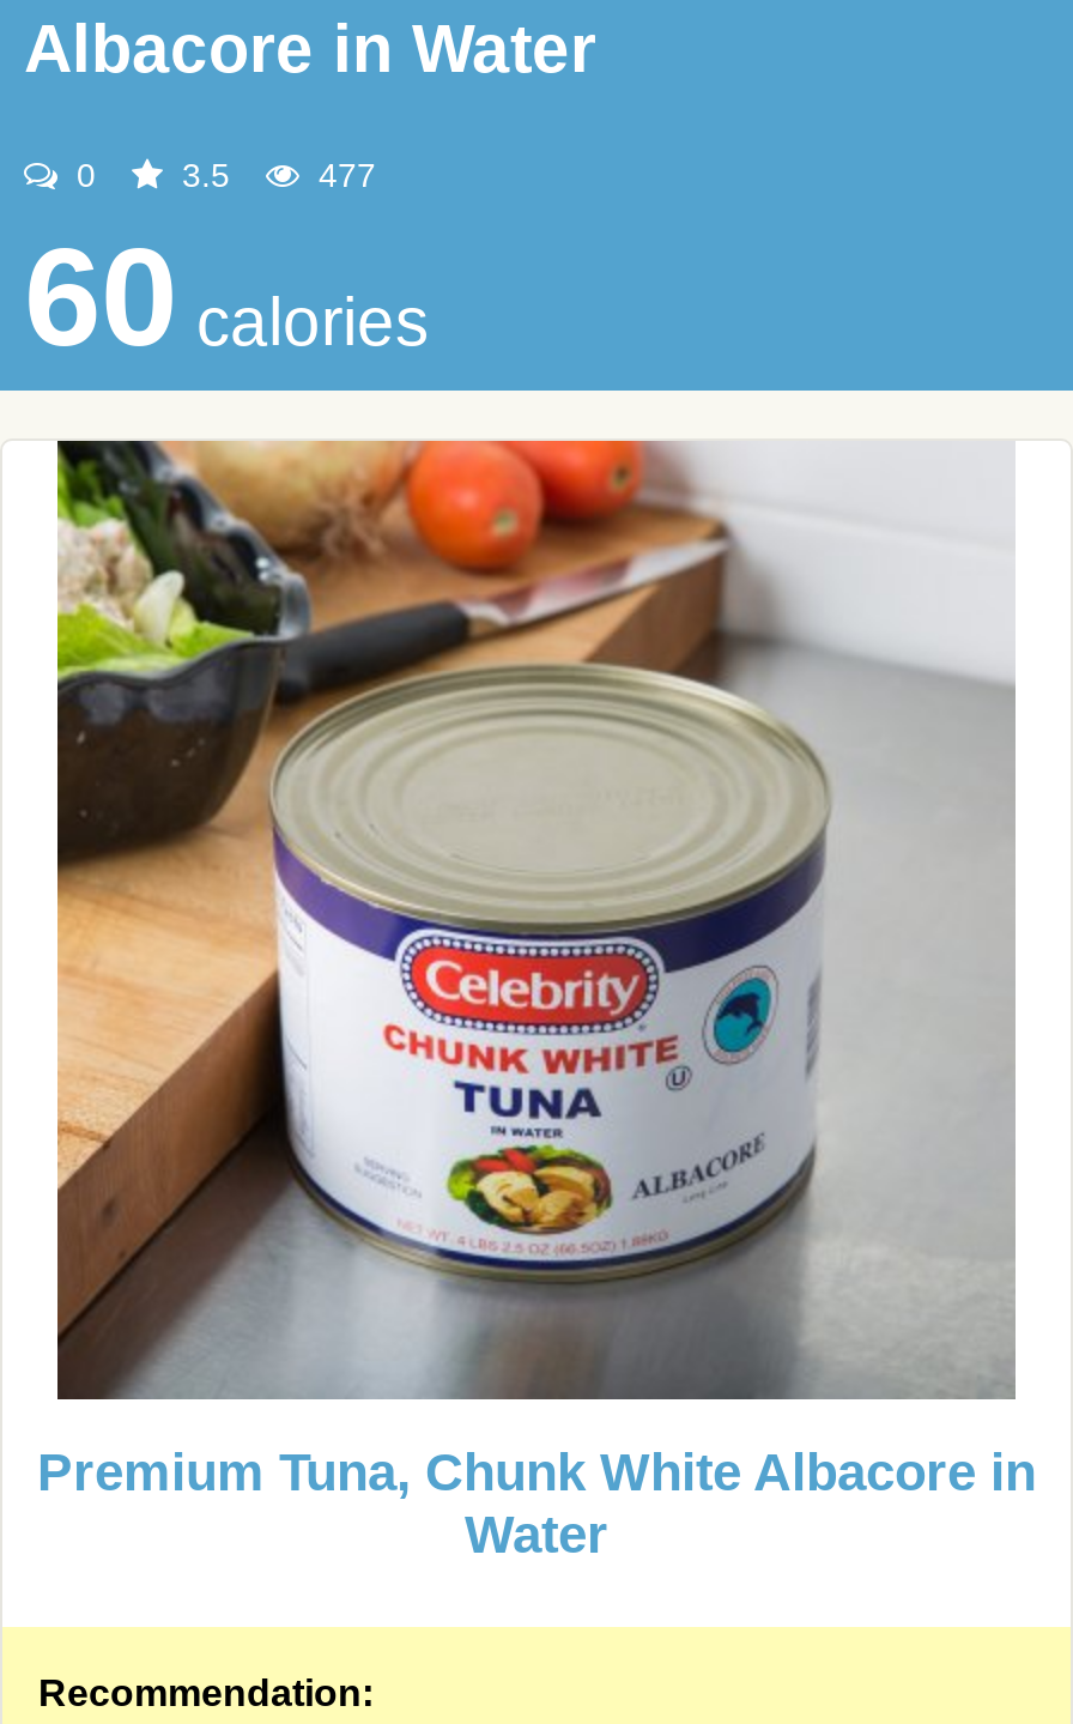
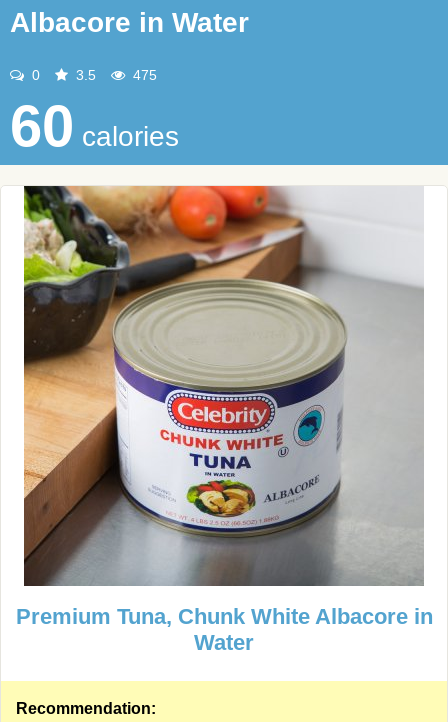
[309,156,376,194] 477 -> [129,67,157,83] 475

